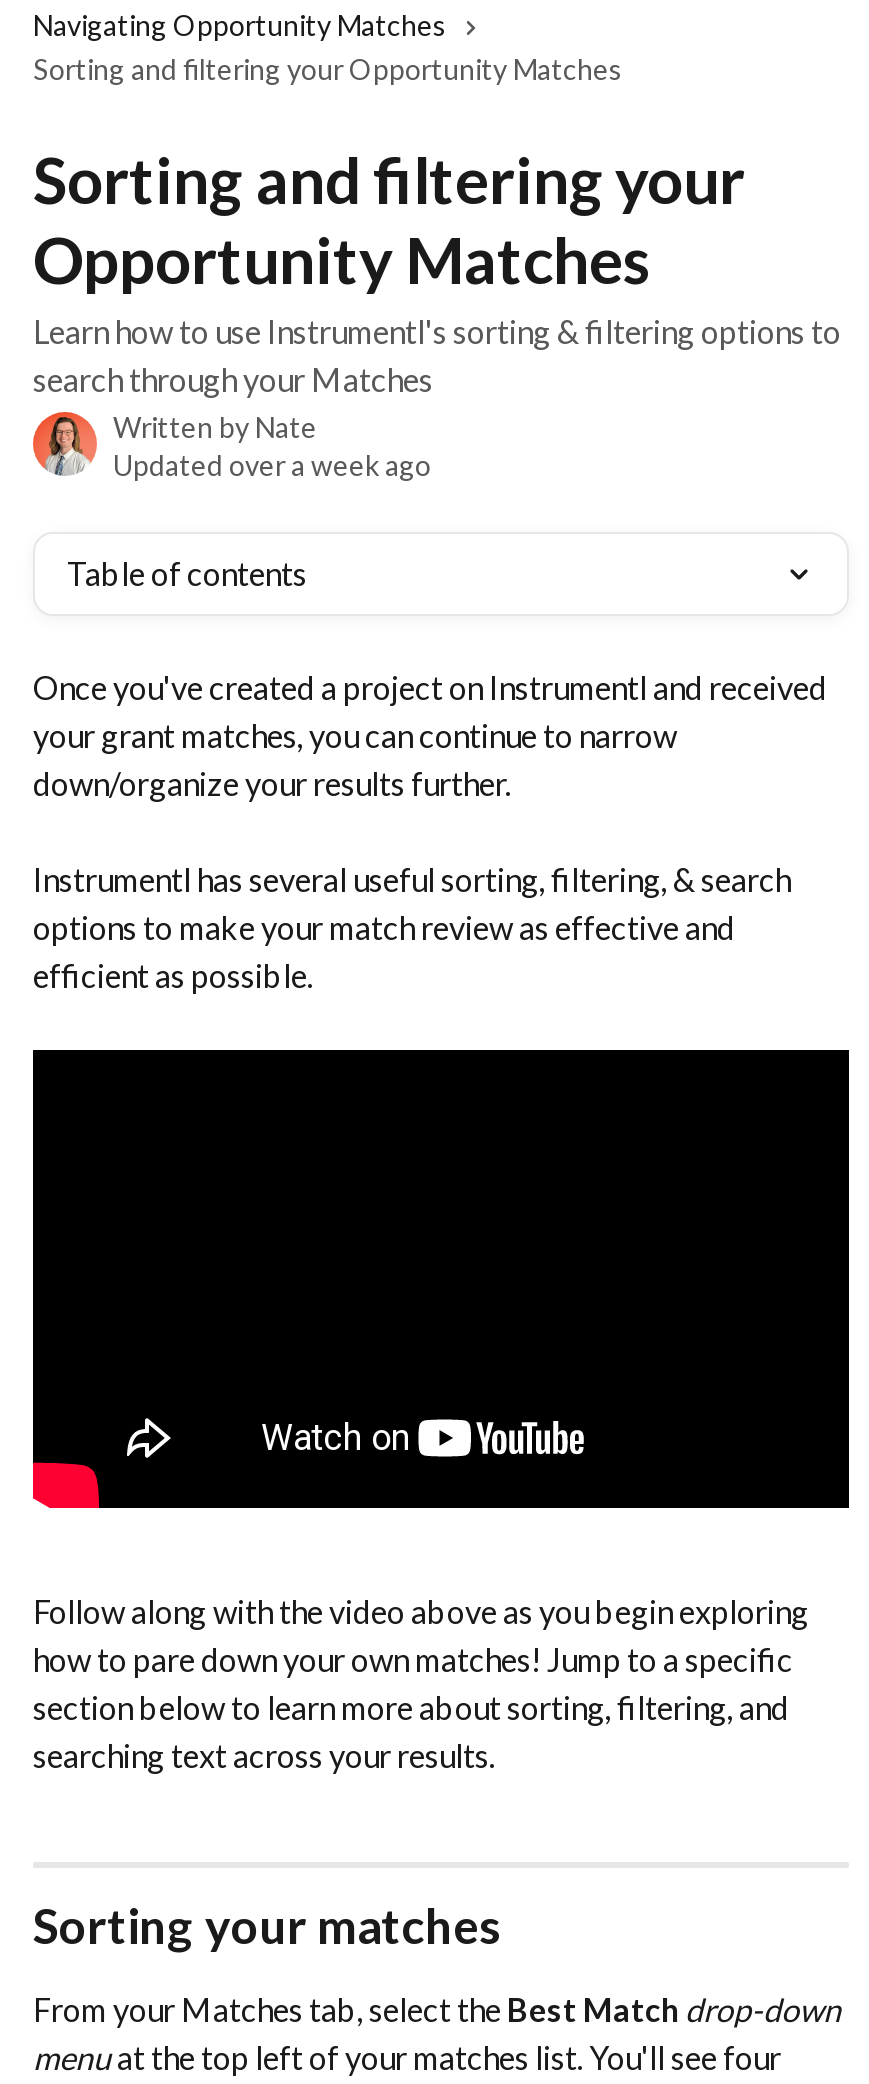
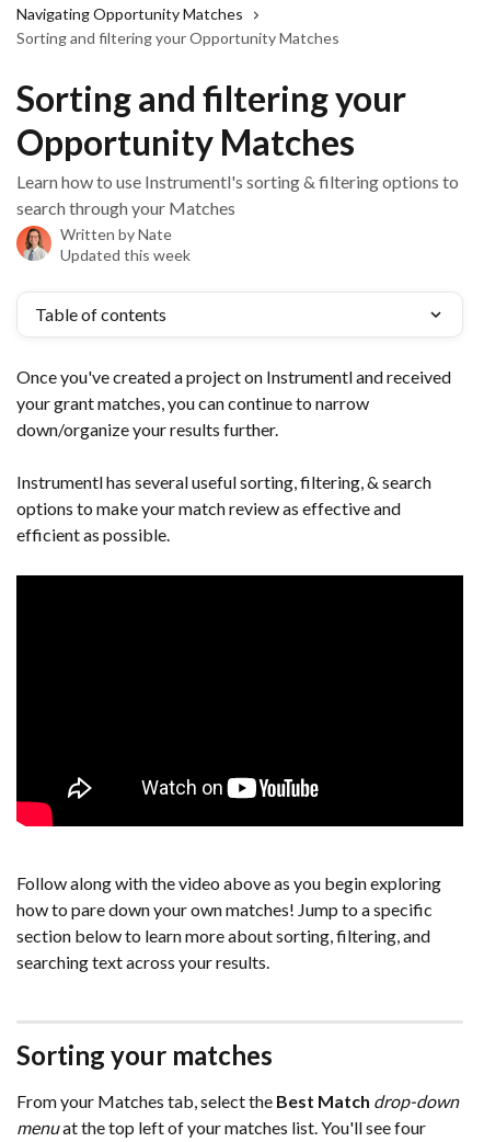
[113,448,431,482] Updated over a week ago -> [60,245,191,264] Updated this week

